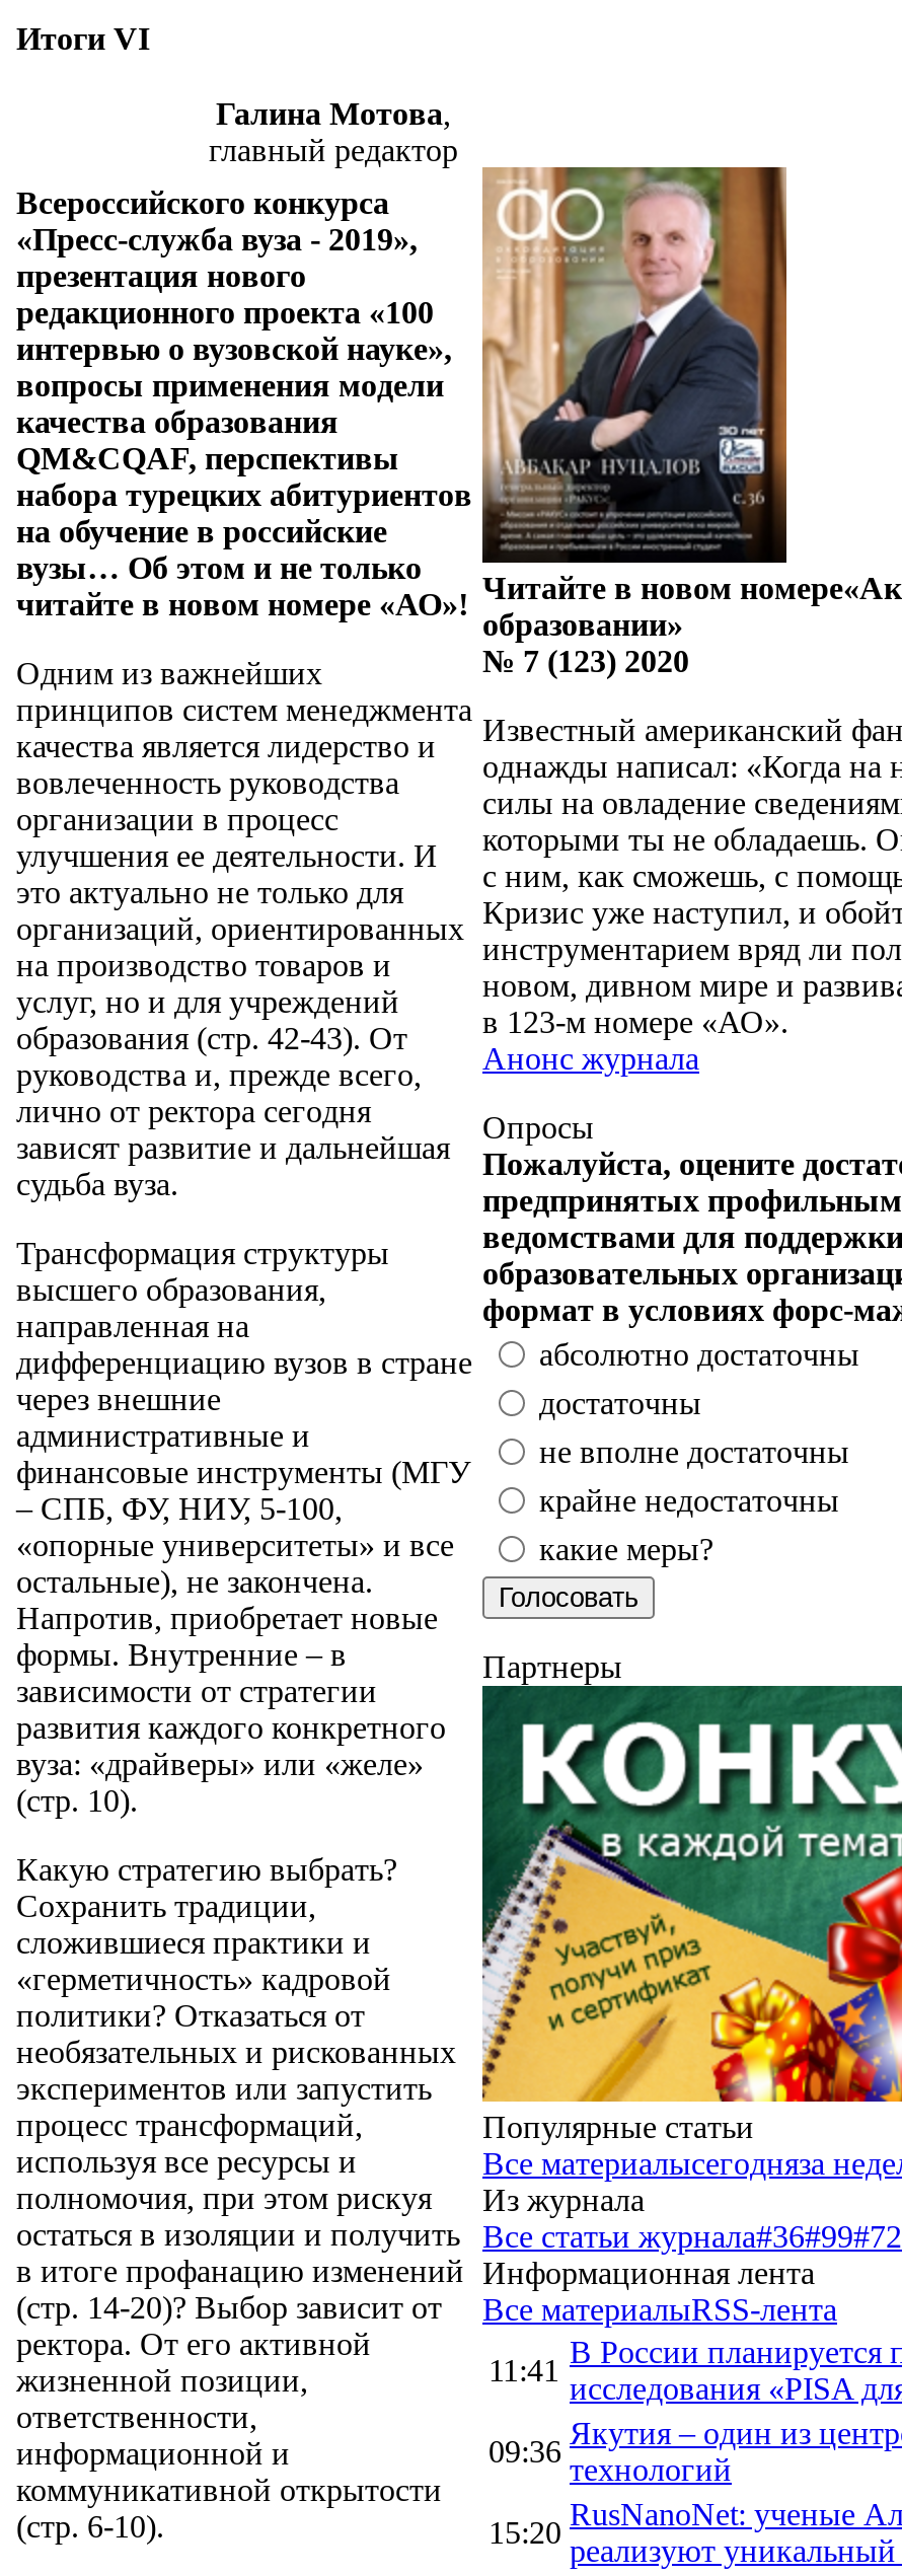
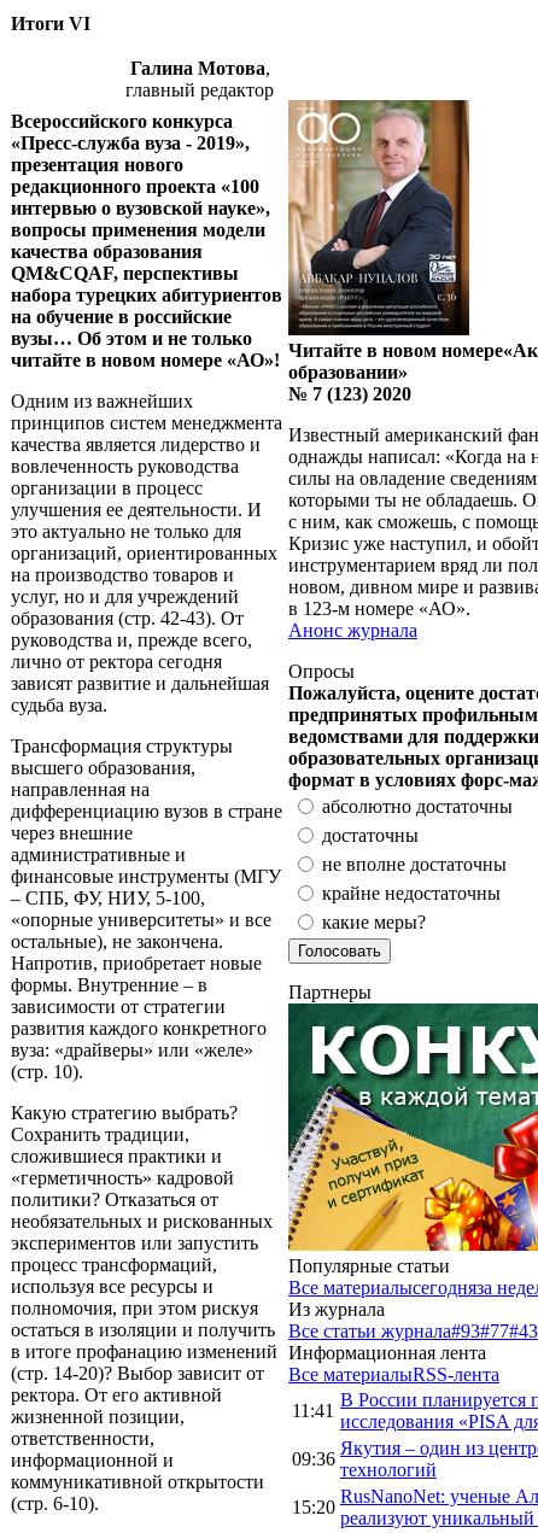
[482,2219,902,2254] Все статьи журнала#36#99#72 -> [288,1321,538,1341] Все статьи журнала#93#77#43

